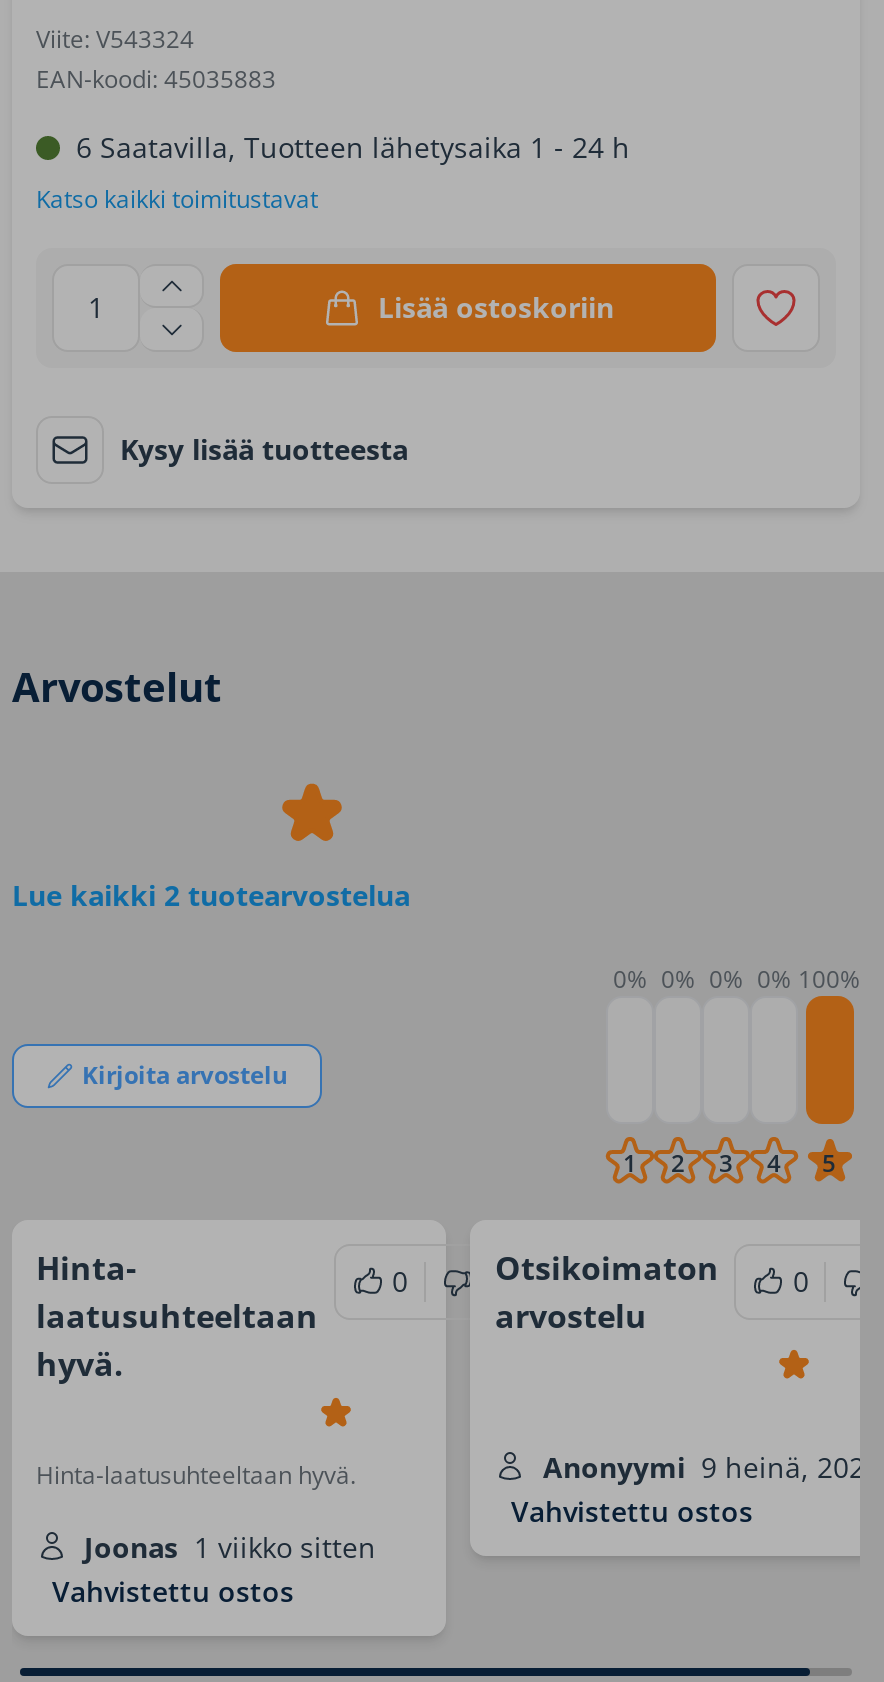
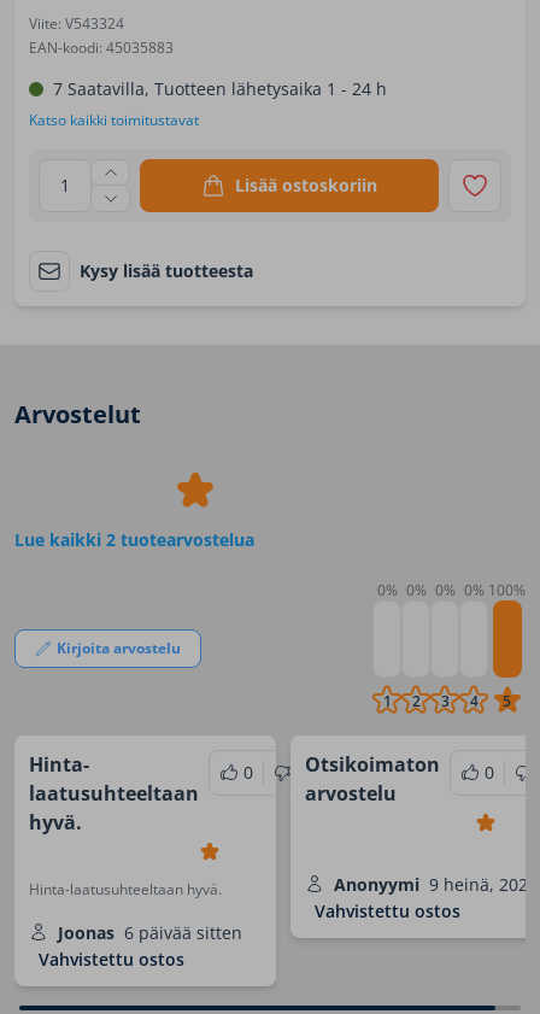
[76,128,630,166] 6 Saatavilla, Tuotteen lähetysaika 1 - 24 h -> [53,77,387,100] 7 Saatavilla, Tuotteen lähetysaika 1 - 24 h
[84,1528,376,1566] Joonas 1 viikko sitten -> [58,921,242,944] Joonas 6 päivää sitten

